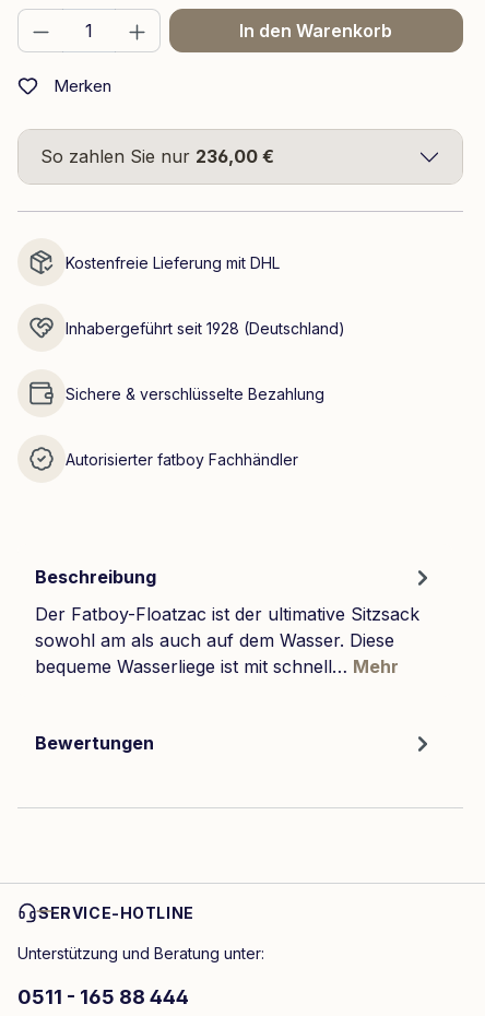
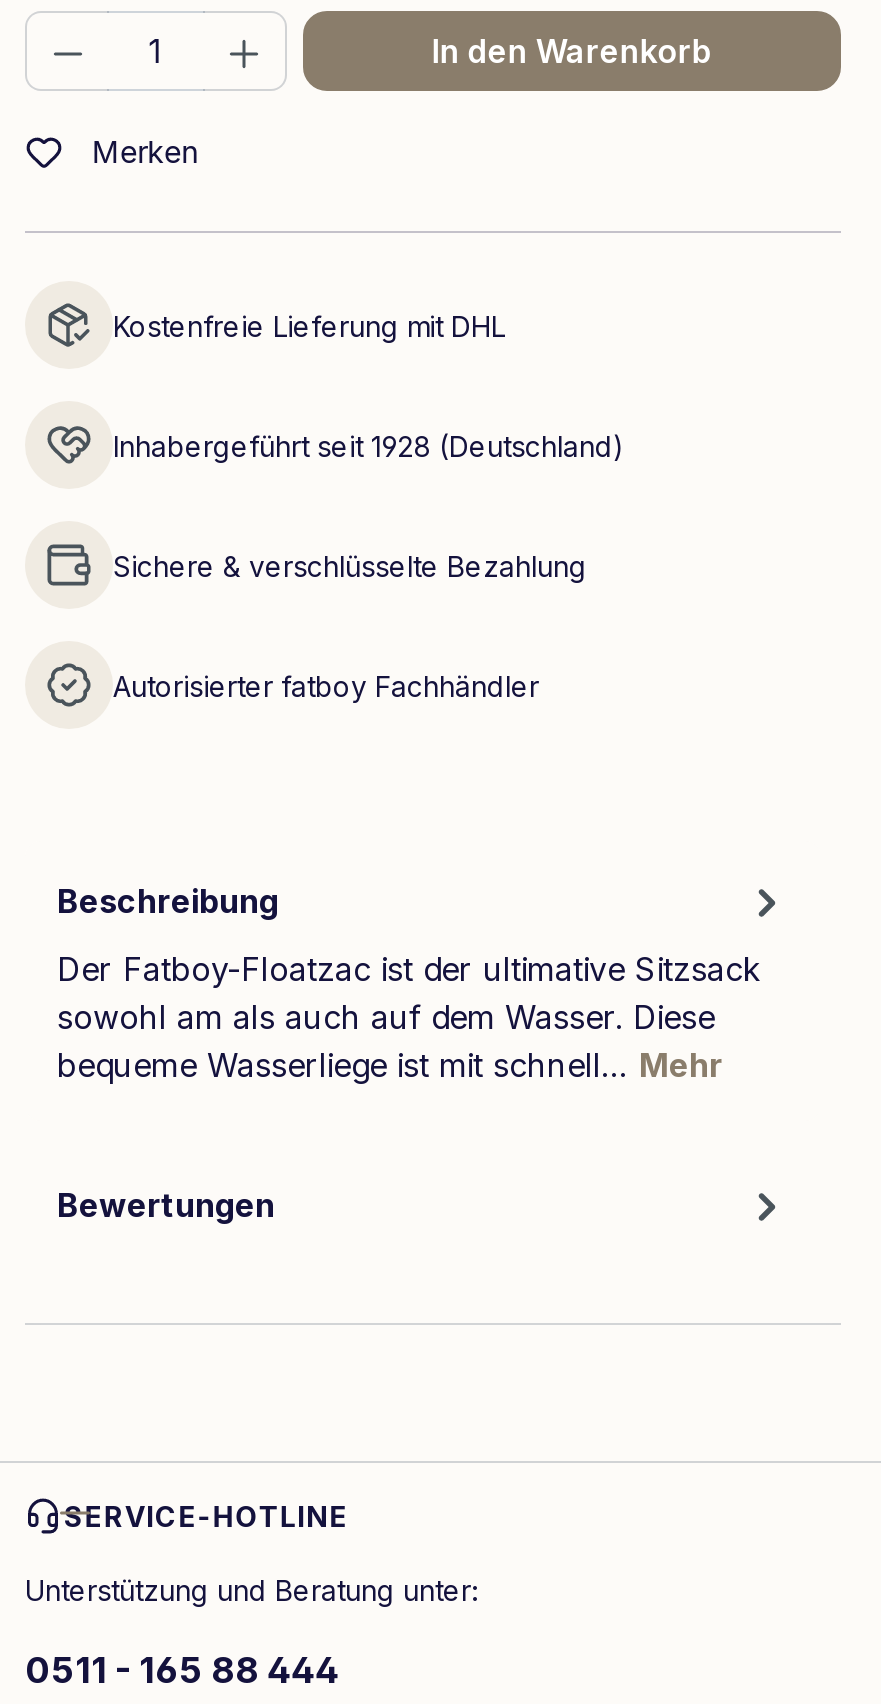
[40,146,274,167] So zahlen Sie nur 236,00 € -> none

